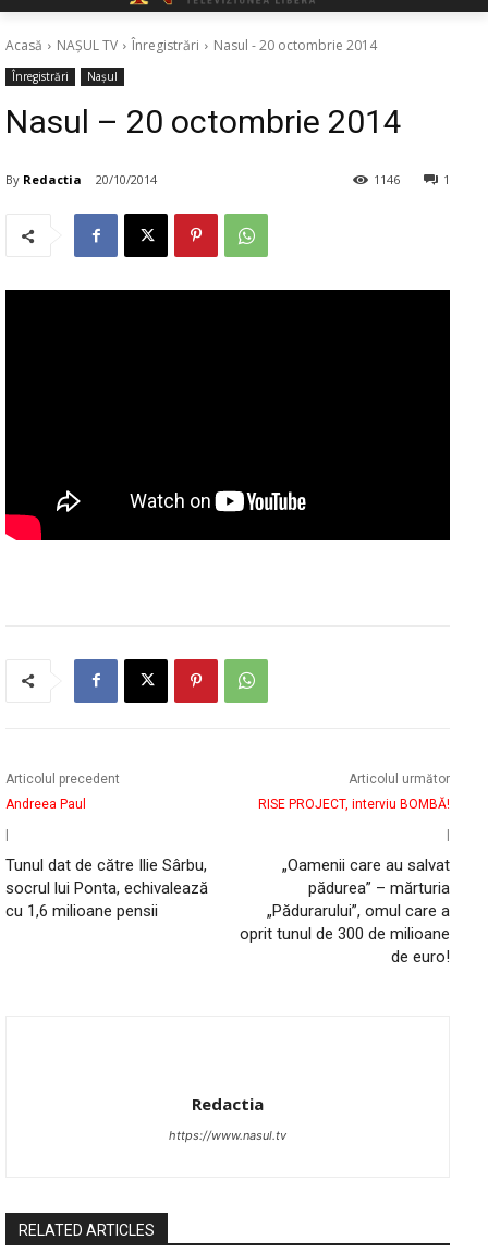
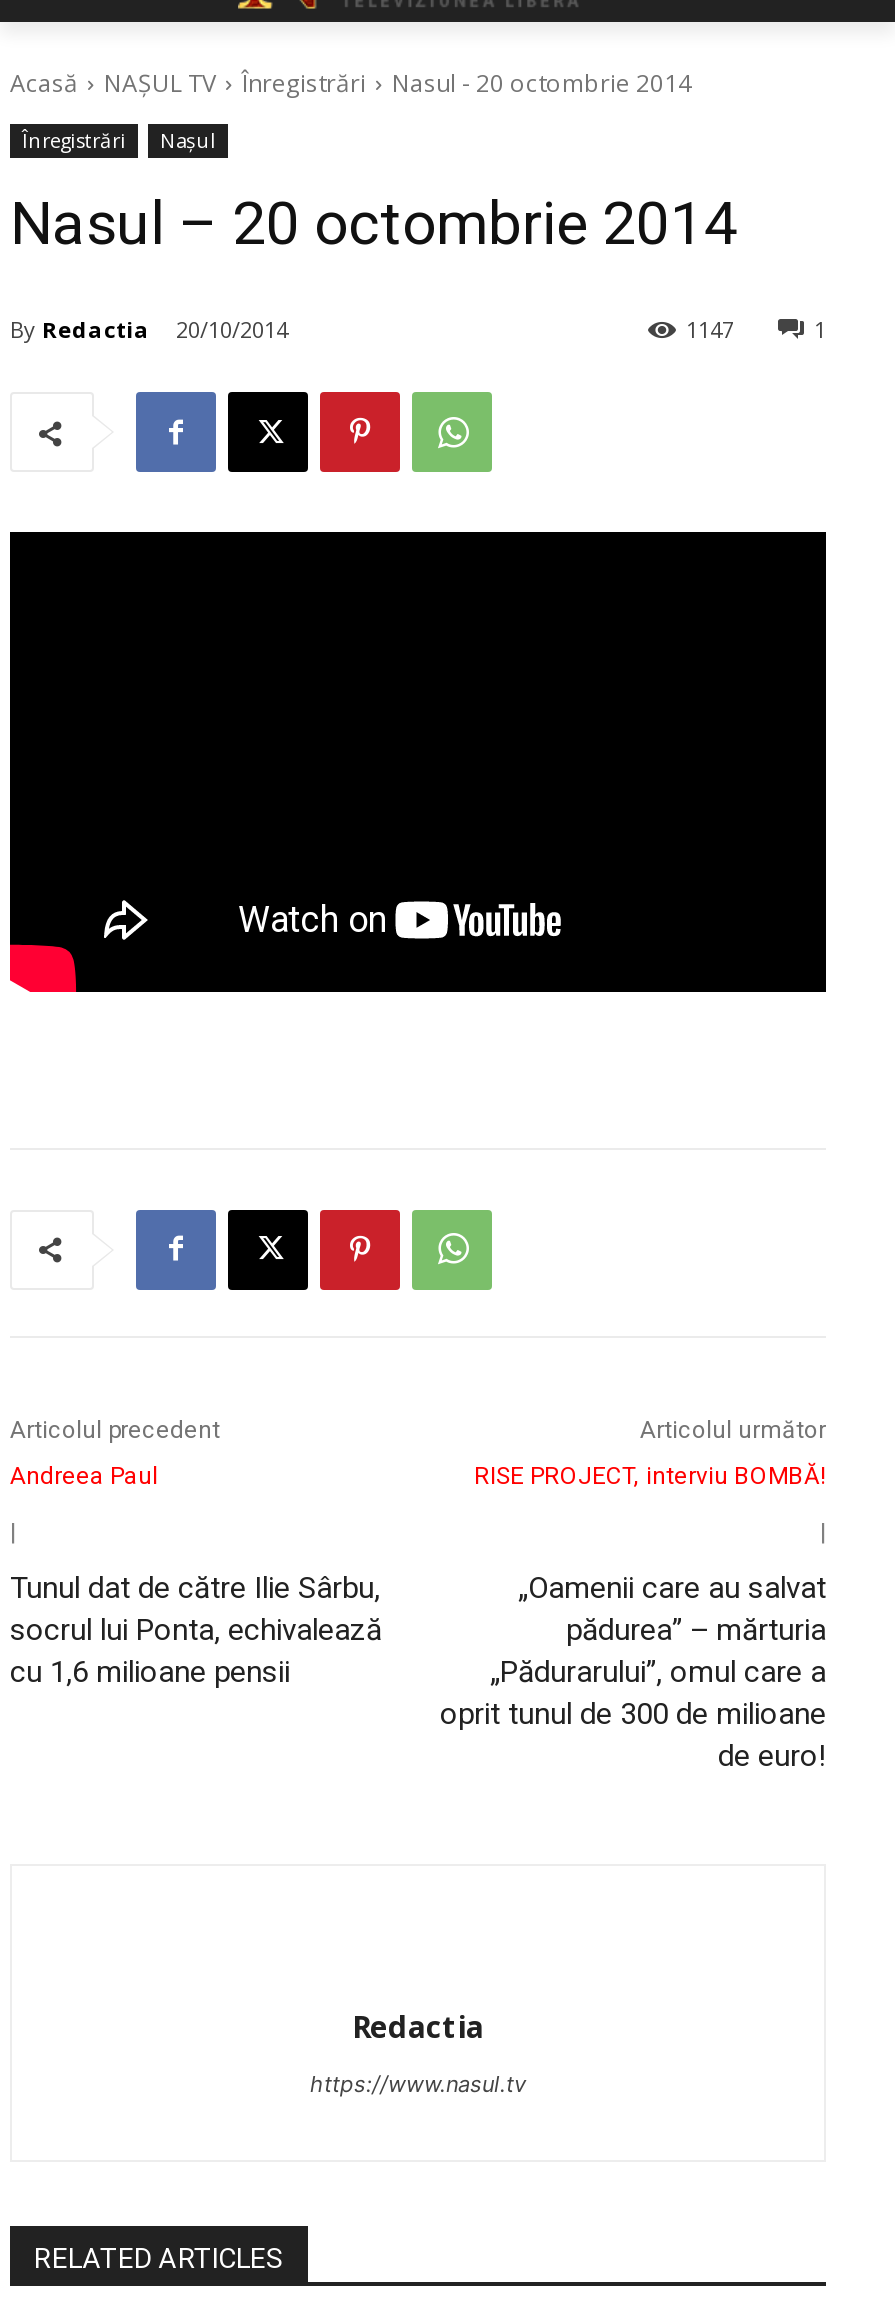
[374,171,400,188] 1146 -> [686,314,734,344] 1147

